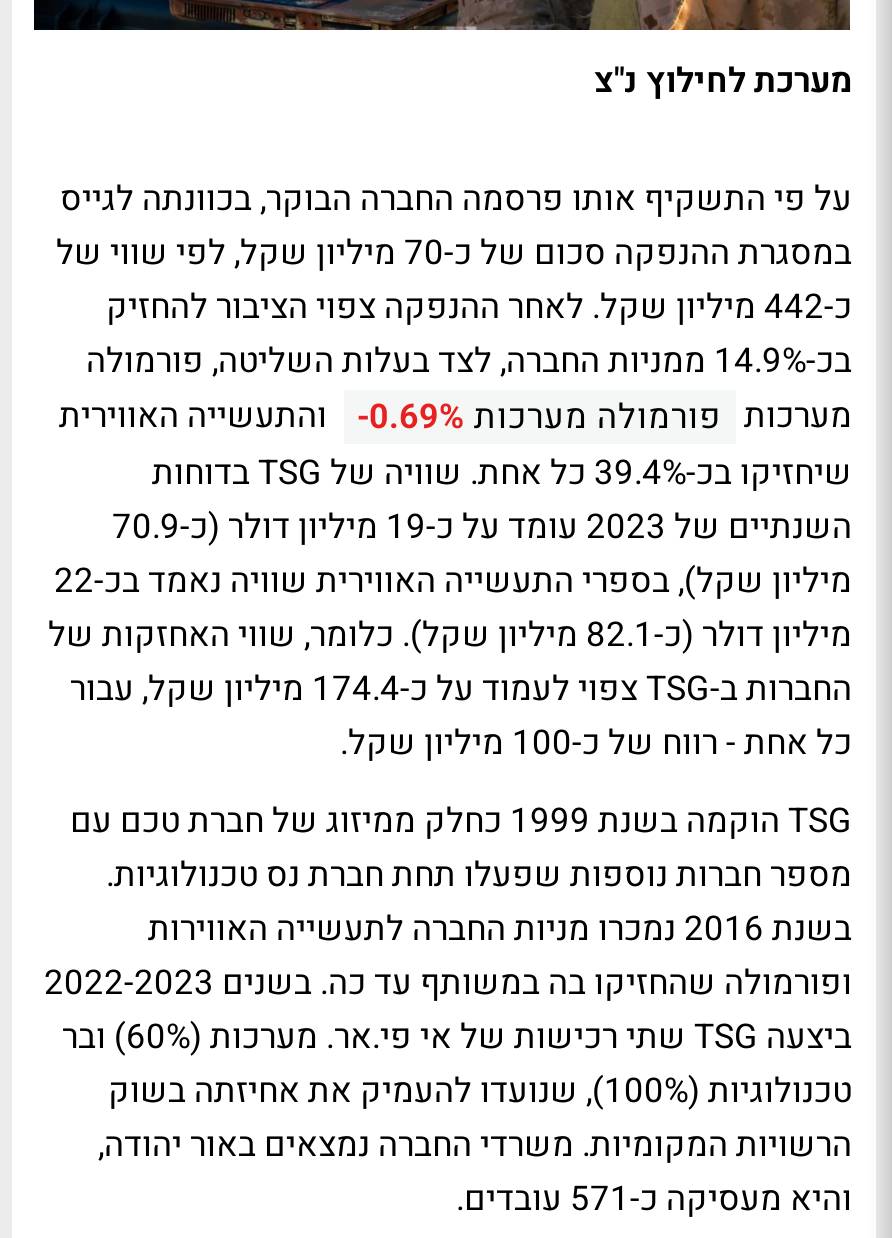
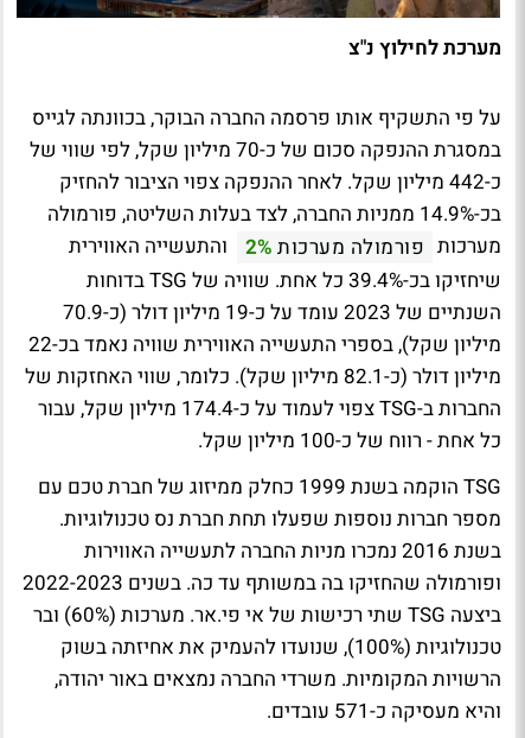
[59,390,852,441] מערכות פורמולה מערכות -0.69% והתעשייה האווירית -> [68,231,501,262] מערכות פורמולה מערכות 2% והתעשייה האווירית

